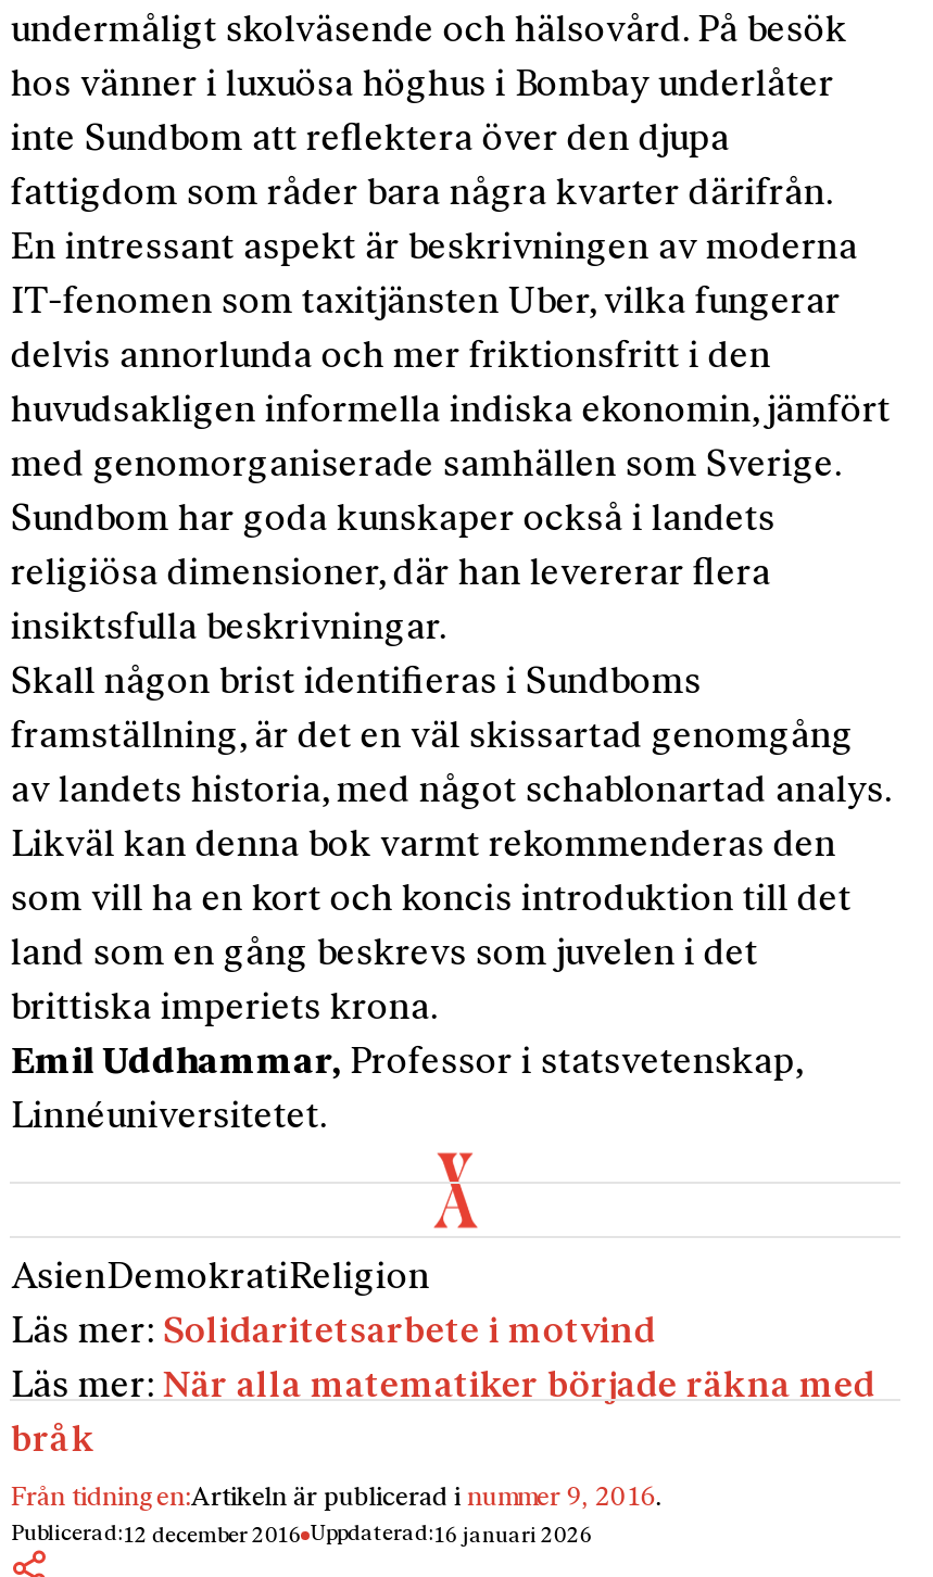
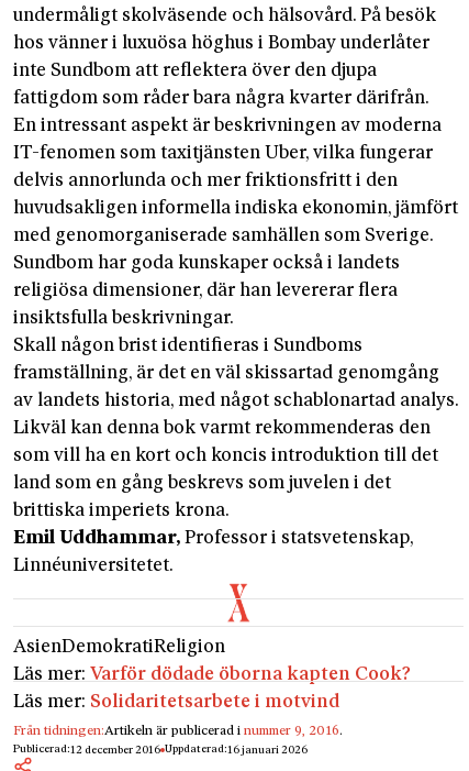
none -> [14,665,411,684] Läs mer: Varför dödade öborna kapten Cook?
moved [10,1314,656,1351] -> [14,693,340,711]: Läs mer: Solidaritetsarbete i motvind
[10,1368,875,1459] Läs mer: När alla matematiker började räkna med | bråk -> none

